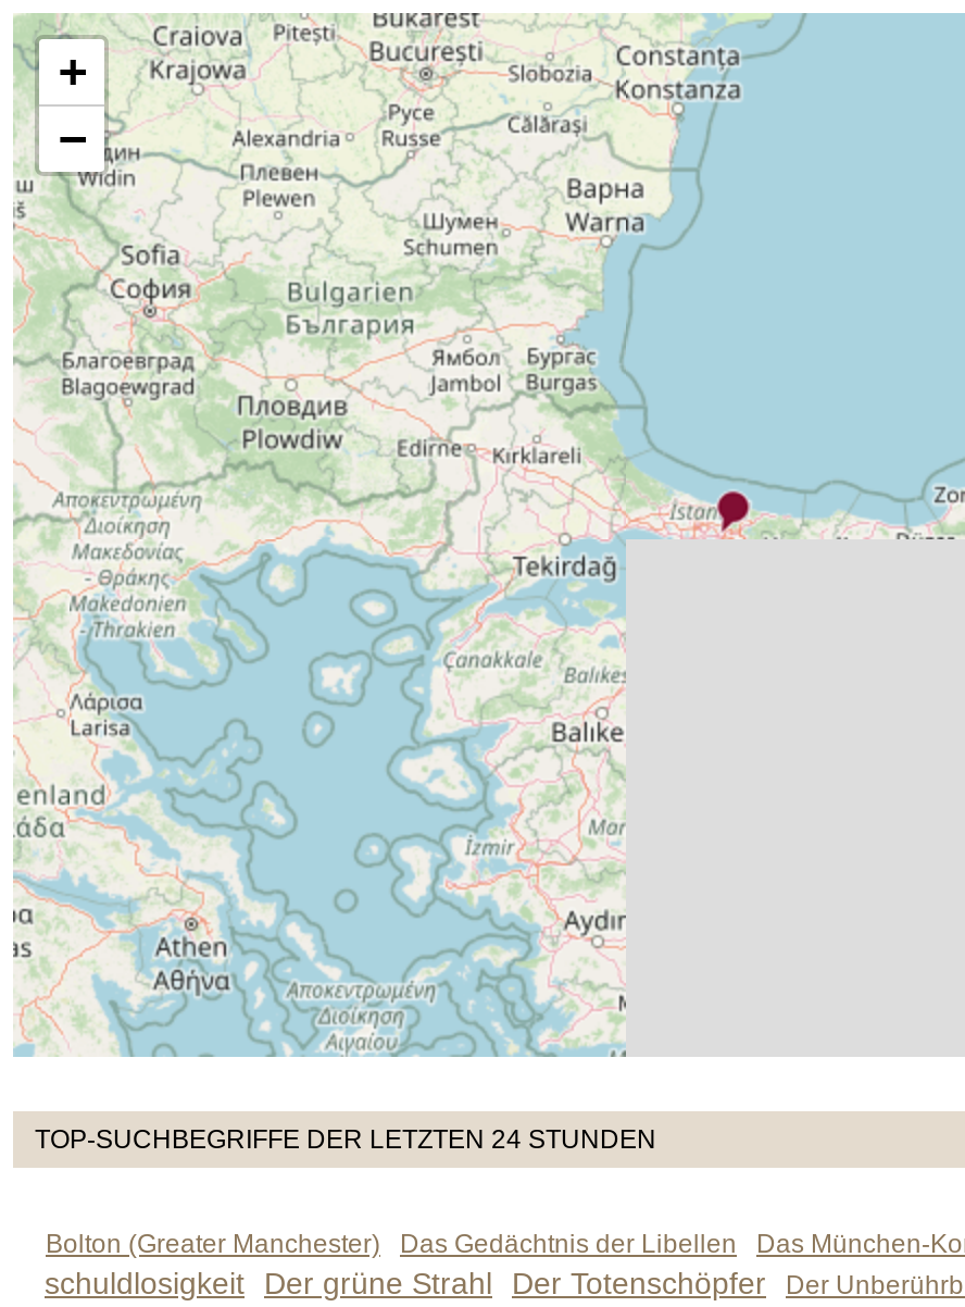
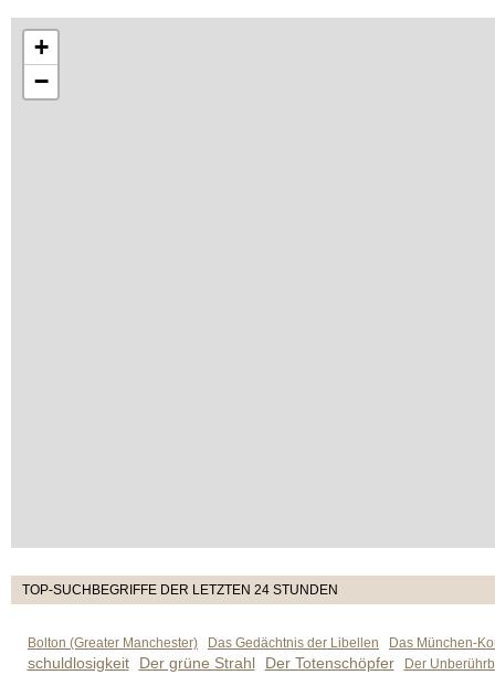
[11,11,958,1059] [image] -> none

